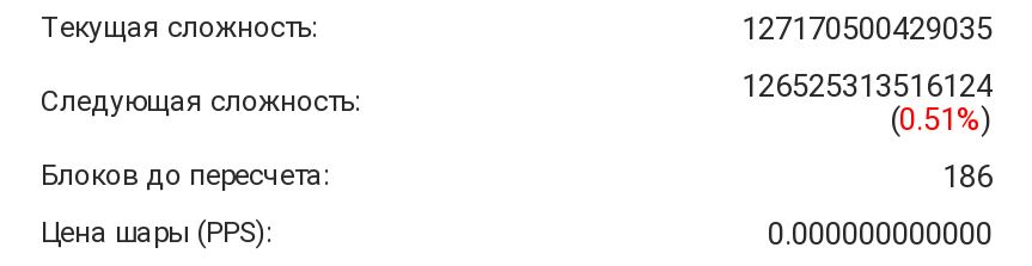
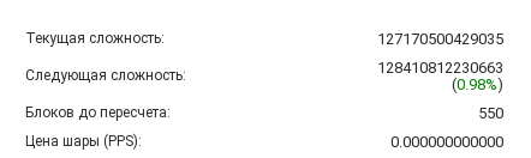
[741,69,993,105] 126525313516124 -> [377,59,503,77] 128410812230663
[890,102,993,138] (0.51%) -> [452,76,503,94] (0.98%)
[942,160,993,195] 186 -> [478,105,503,123] 550

